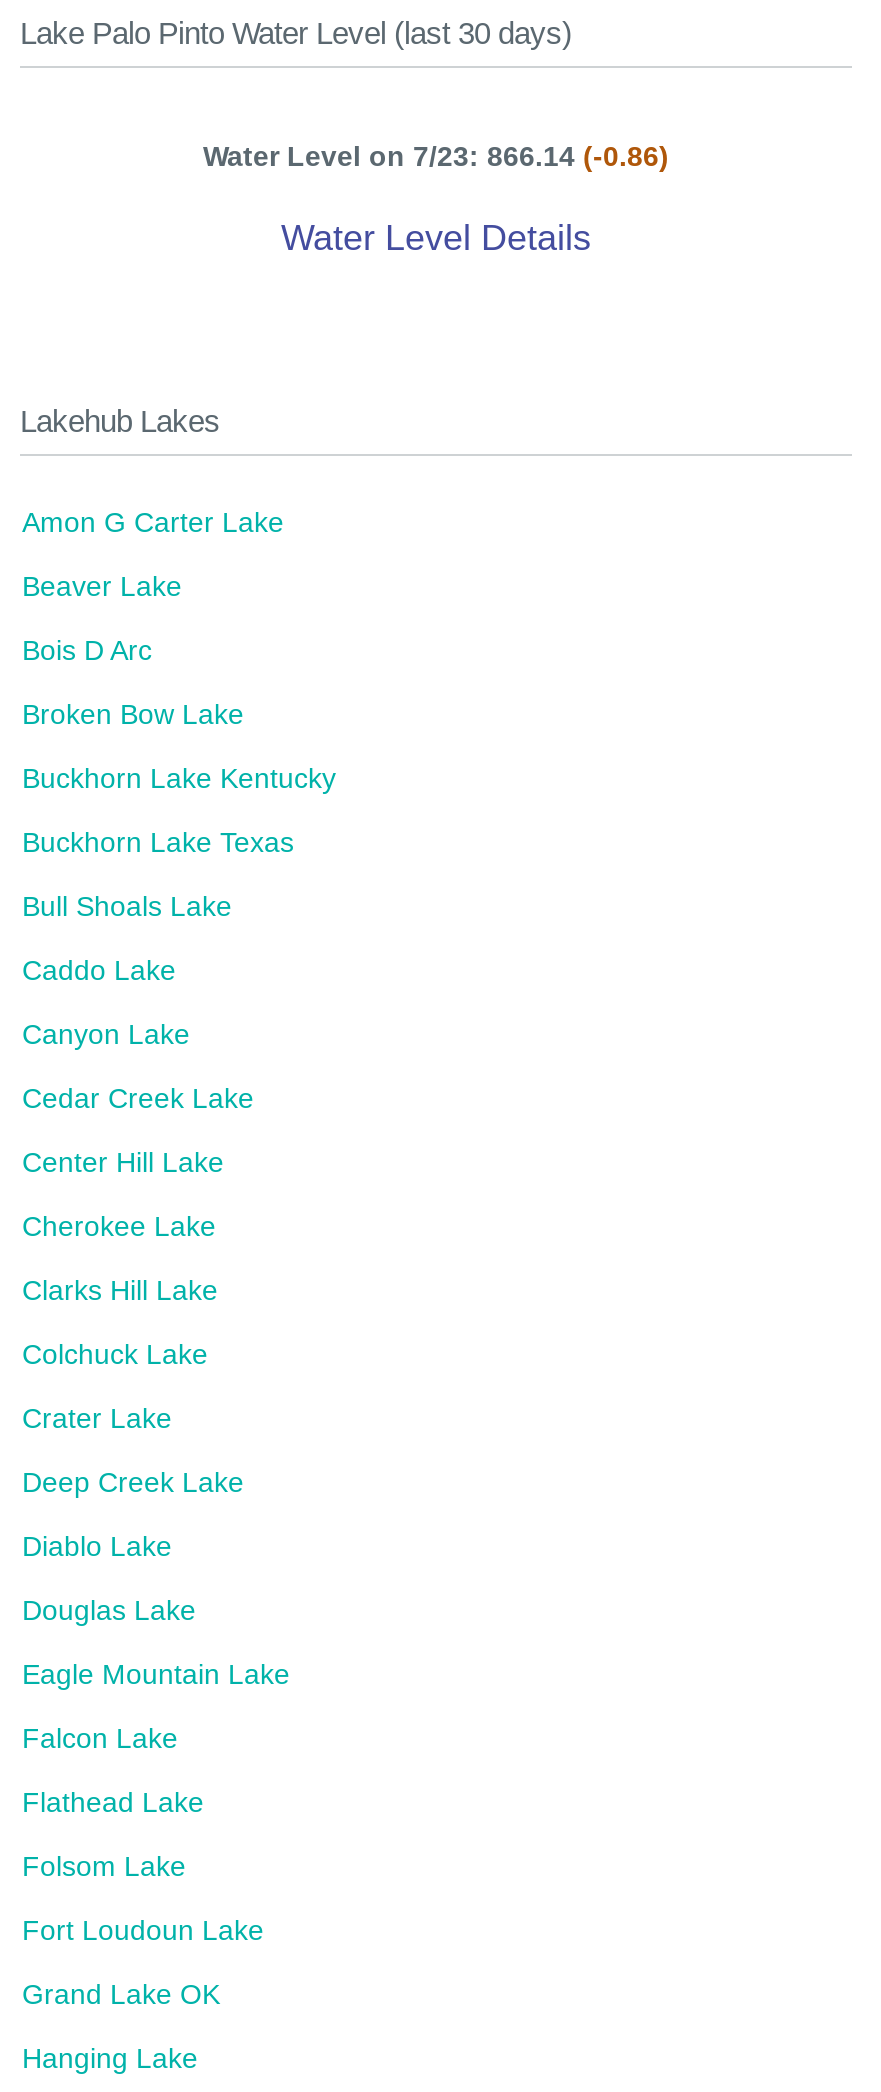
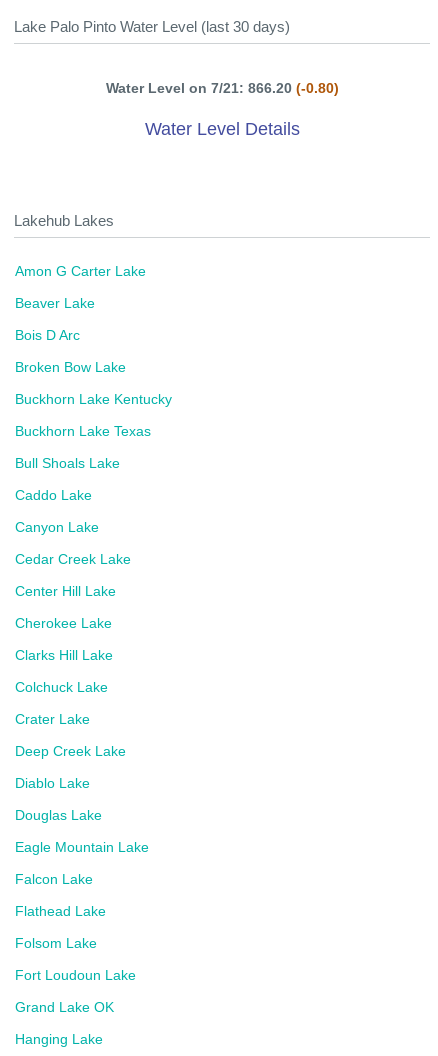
[203,140,669,172] Water Level on 7/23: 866.14 (-0.86) -> [105,80,338,96] Water Level on 7/21: 866.20 (-0.80)

